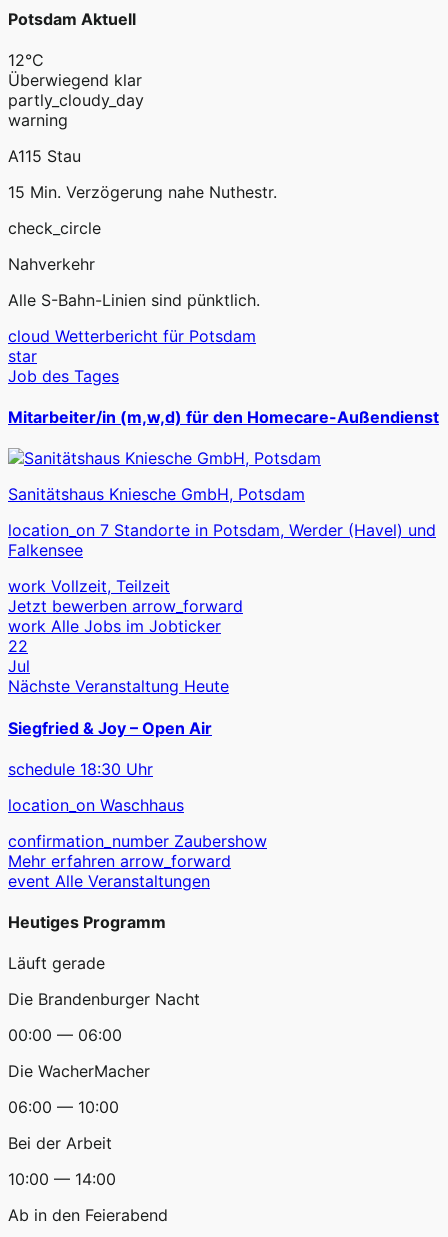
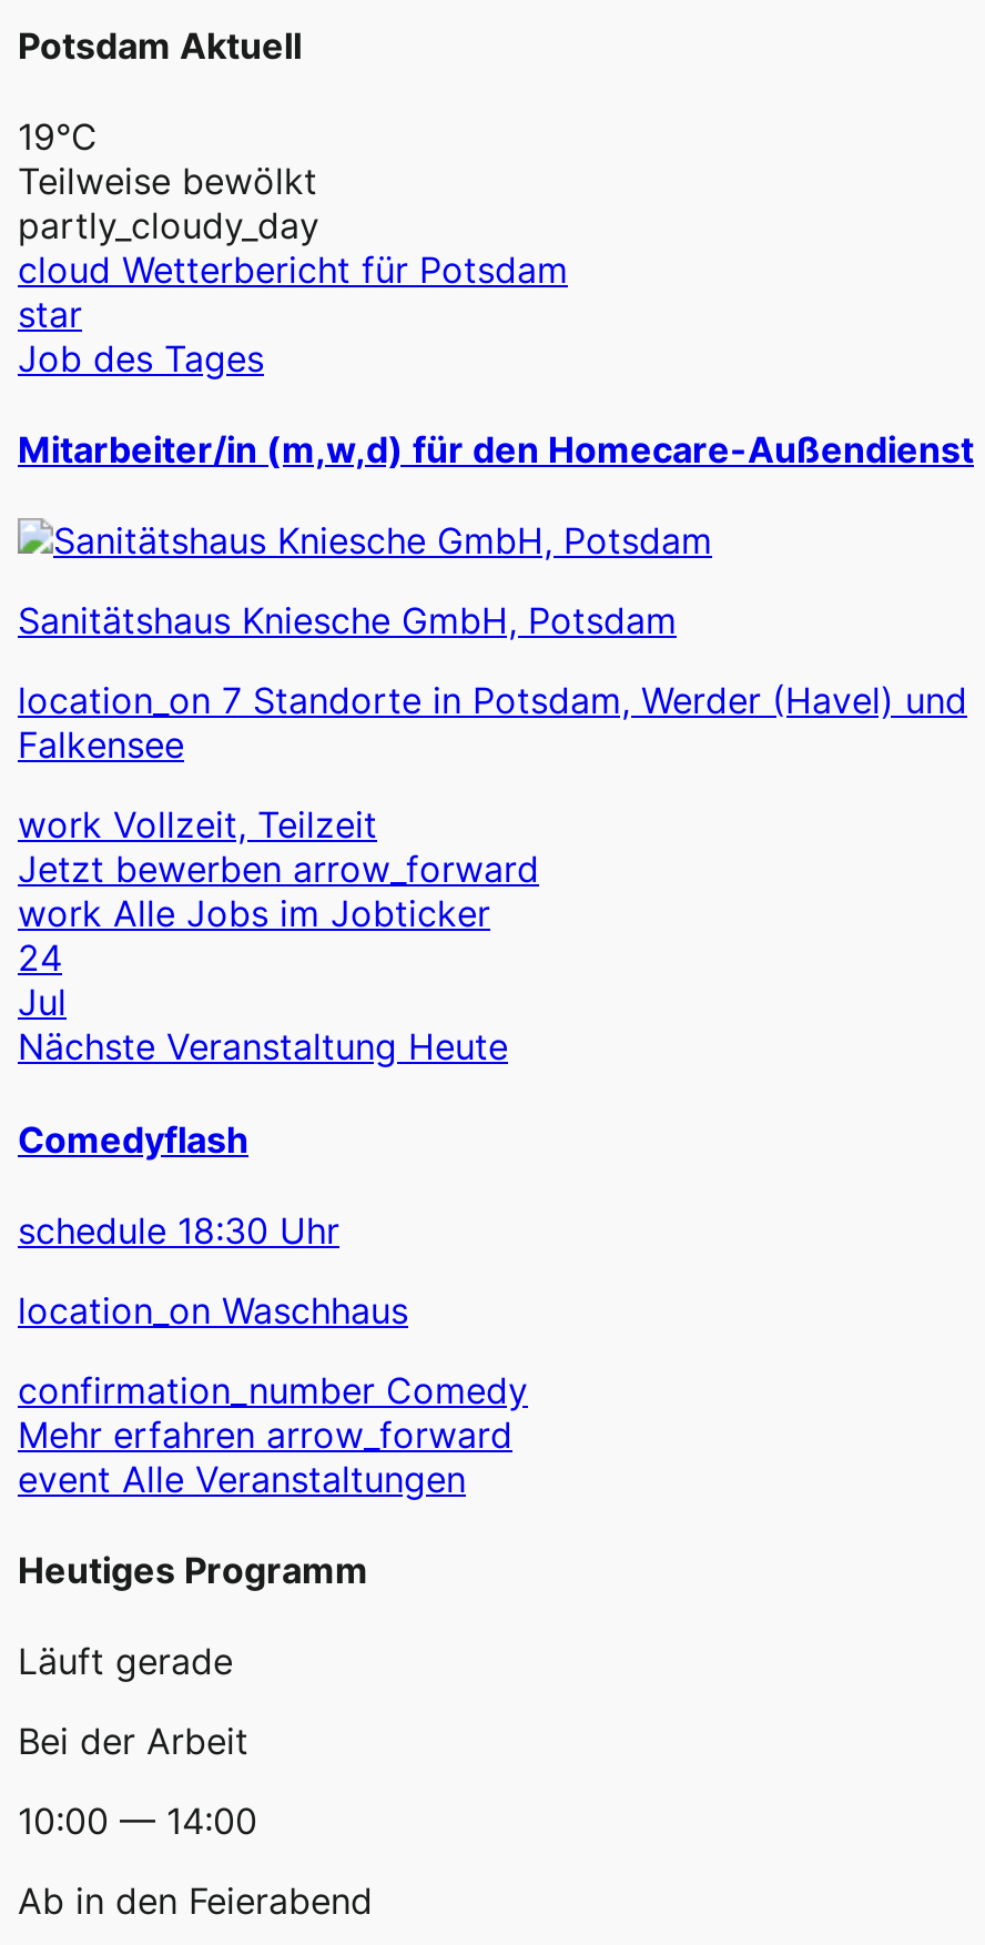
[8,50,142,90] 12°C | Überwiegend klar -> [18,114,317,203] 19°C | Teilweise bewölkt
[8,110,277,310] warning | A115 Stau | 15 Min. Verzögerung nahe Nuthestr. | check_circle | Nahverkehr | Alle S-Bahn-Linien sind pünktlich. -> none
[8,636,28,656] 22 -> [18,936,62,980] 24
[8,718,212,738] Siegfried & Joy – Open Air -> [18,1116,248,1161] Comedyflash
[8,831,267,851] confirmation_number Zaubershow -> [18,1368,528,1412] confirmation_number Comedy
[8,989,200,1117] Die Brandenburger Nacht | 00:00 — 06:00 | Die WacherMacher | 06:00 — 10:00 -> none

